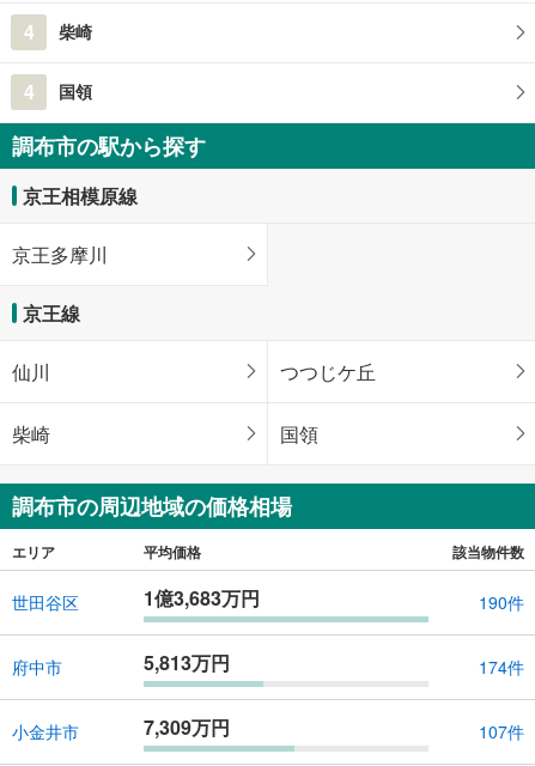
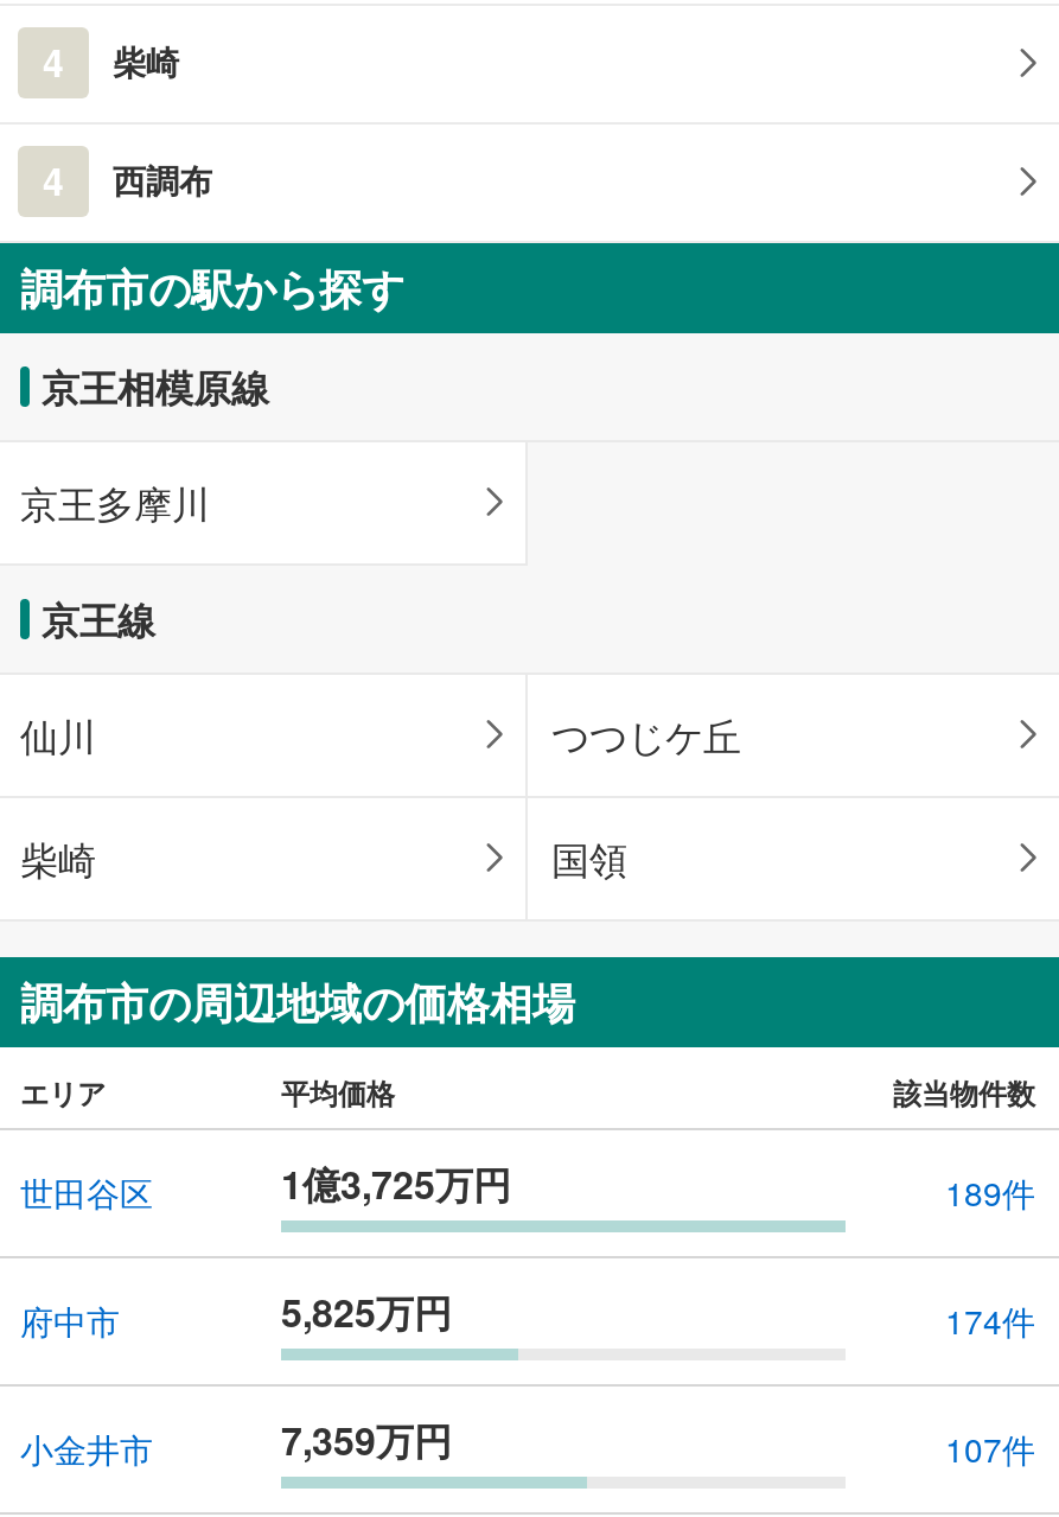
[59,79,92,103] 国領 -> [113,156,212,204] 西調布
[144,584,260,611] 1億3,683万円 -> [281,1156,511,1211] 1億3,725万円
[479,590,524,614] 190件 -> [945,1169,1035,1216] 189件
[144,648,230,676] 5,813万円 -> [281,1284,452,1339] 5,825万円
[144,713,230,741] 7,309万円 -> [281,1412,452,1467] 7,359万円

